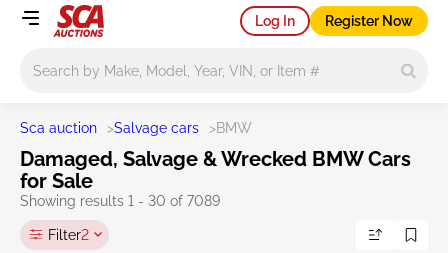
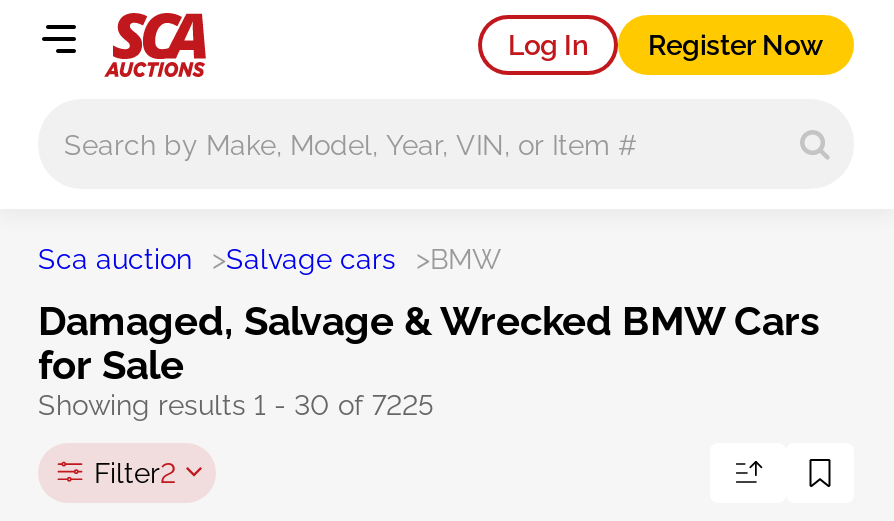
[20,193,220,209] Showing results 1 - 30 of 7089 -> [38,389,434,421] Showing results 1 - 30 of 7225

